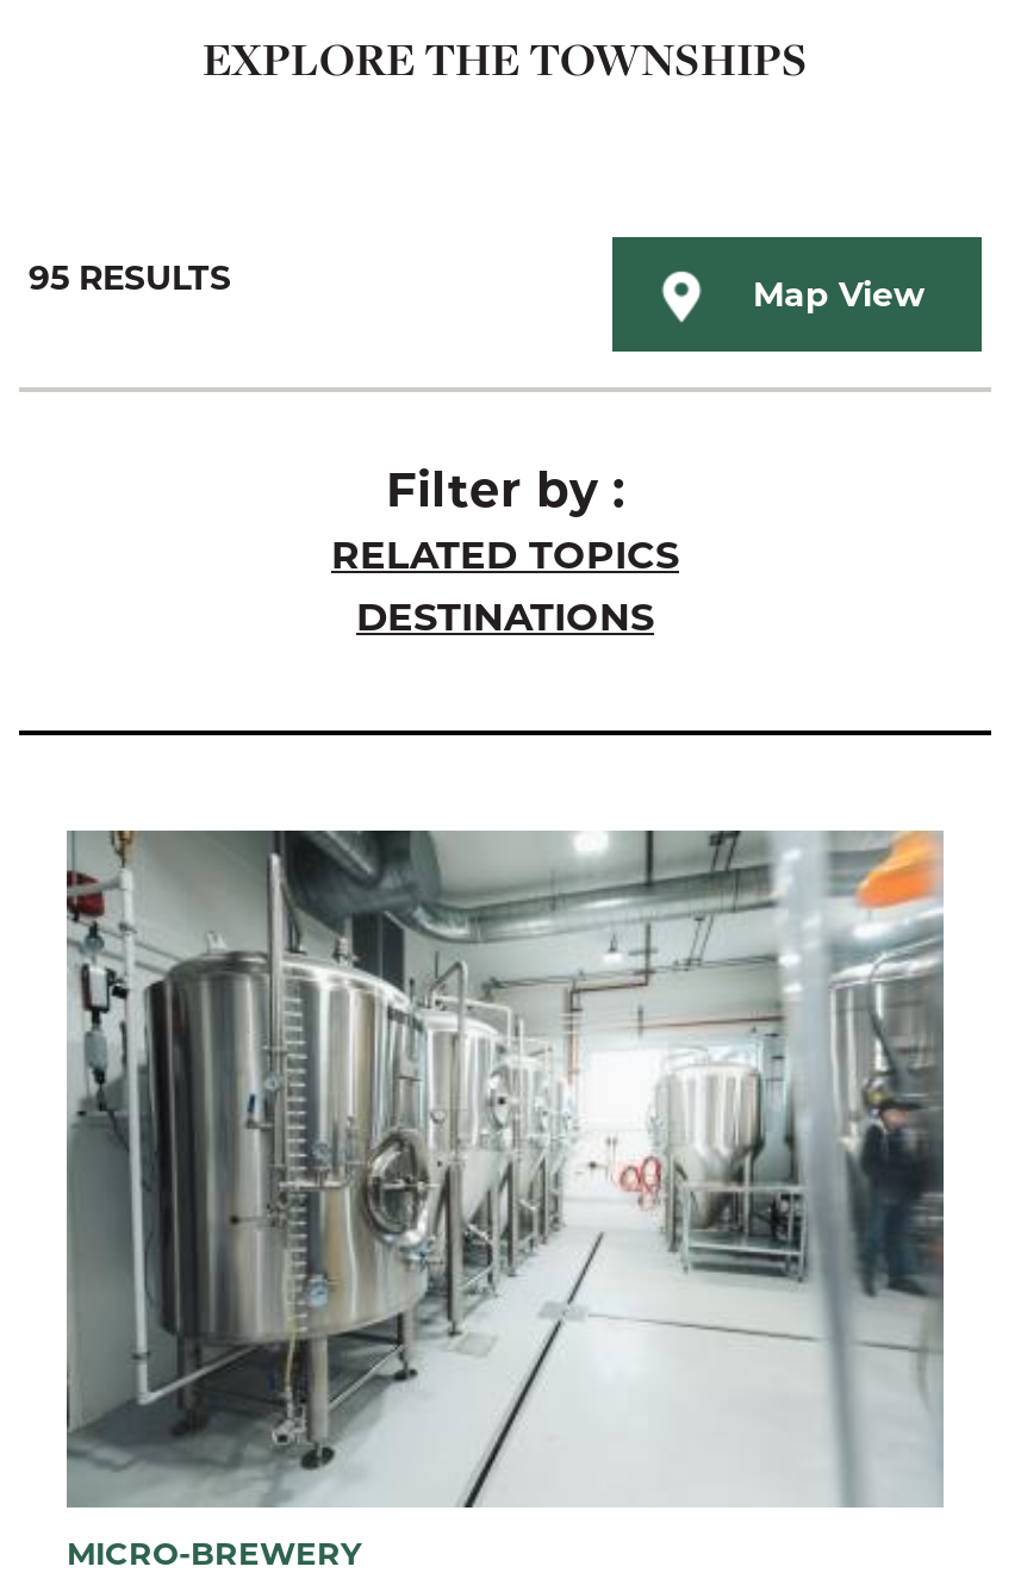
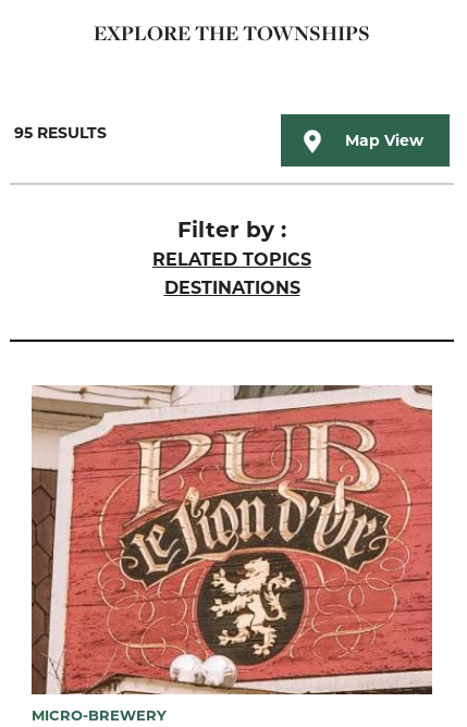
[64,828,946,1510] [image] -> [30,384,433,695] [image]

